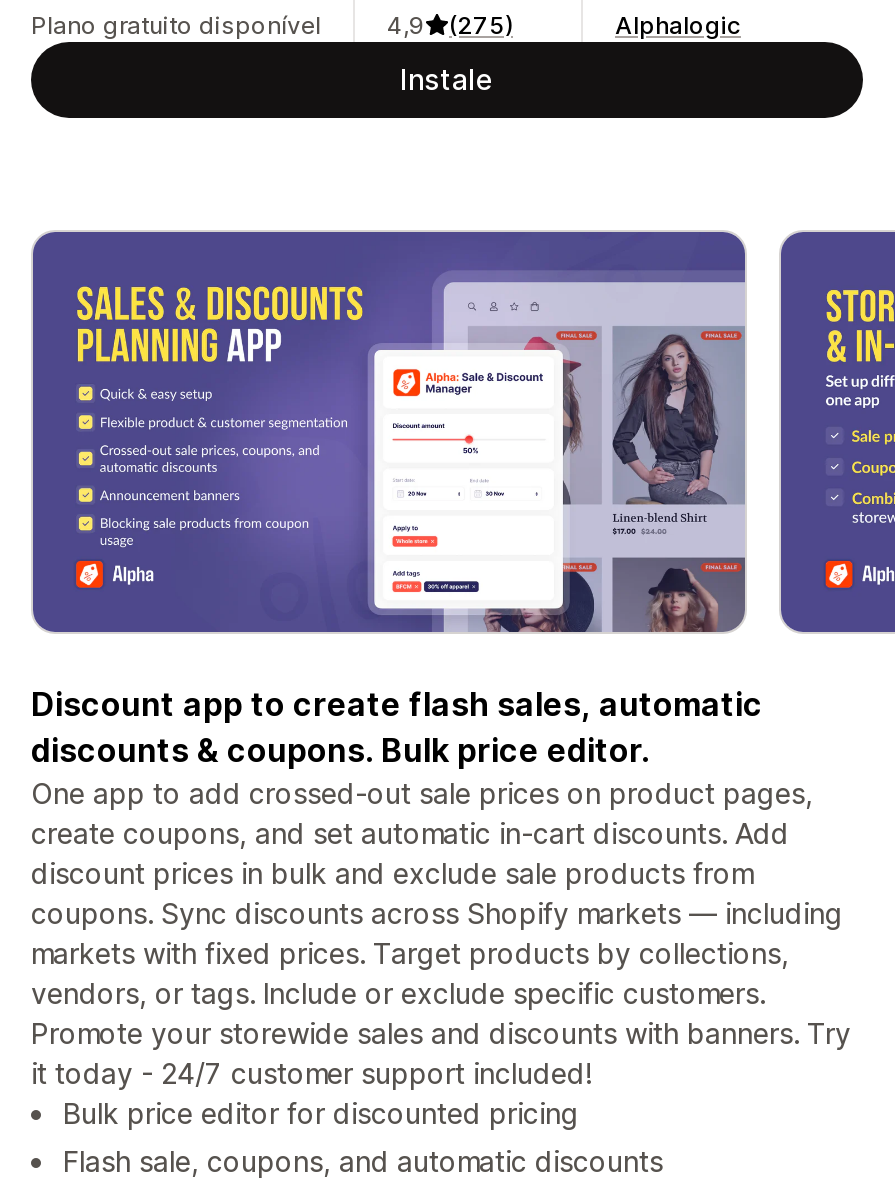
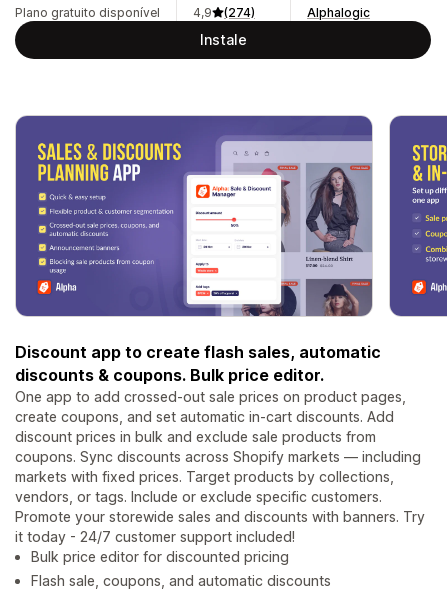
[387,10,513,40] 4,9 (275) -> [193,5,255,20] 4,9 (274)

